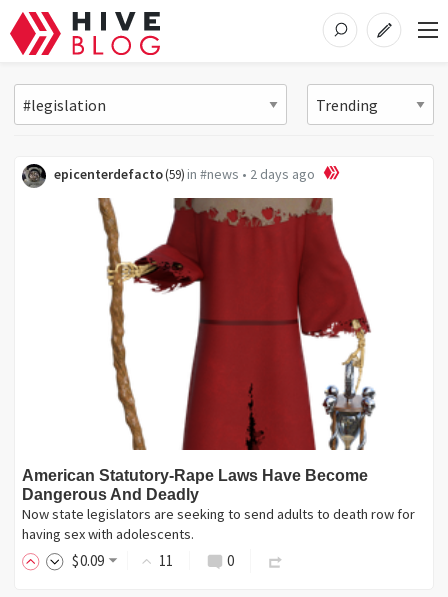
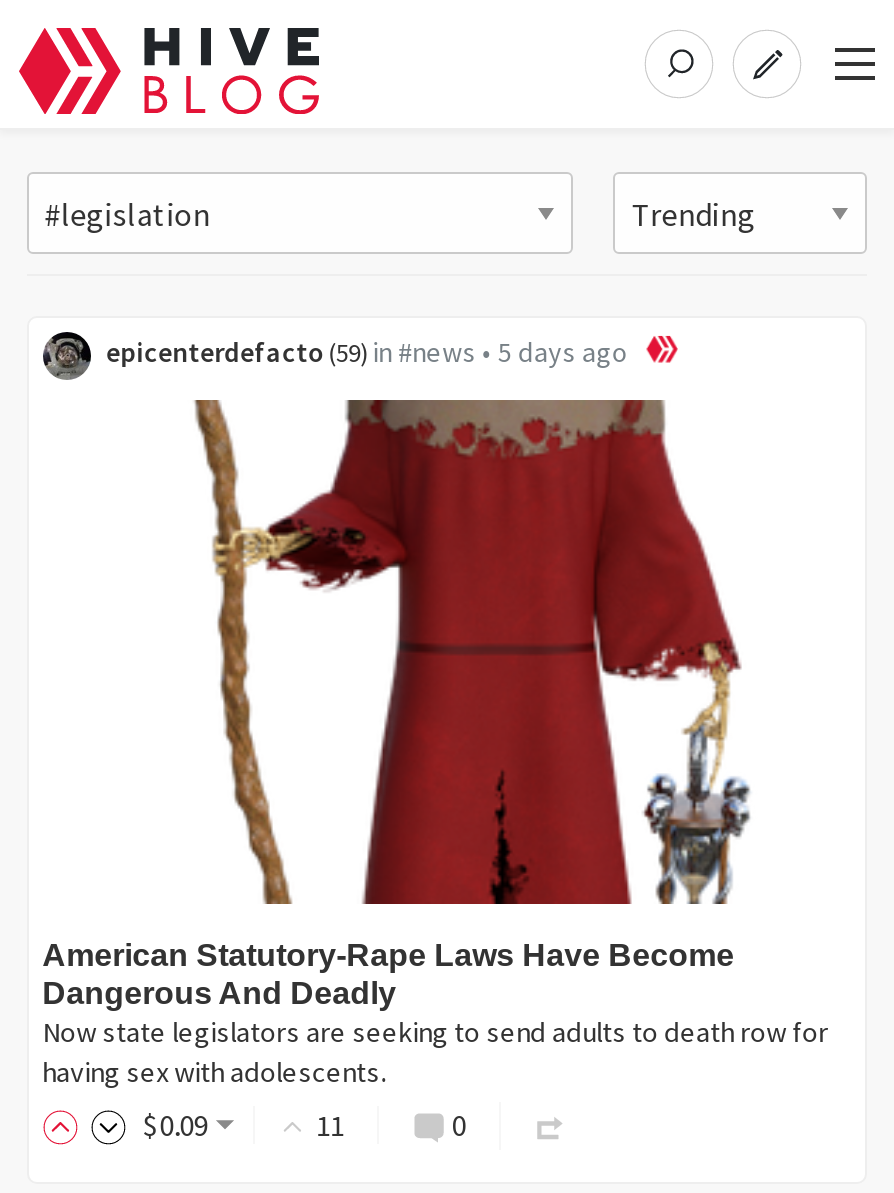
[54,165,315,183] epicenterdefacto (59) in #news • 2 days ago -> [106,333,628,369] epicenterdefacto (59) in #news • 5 days ago

